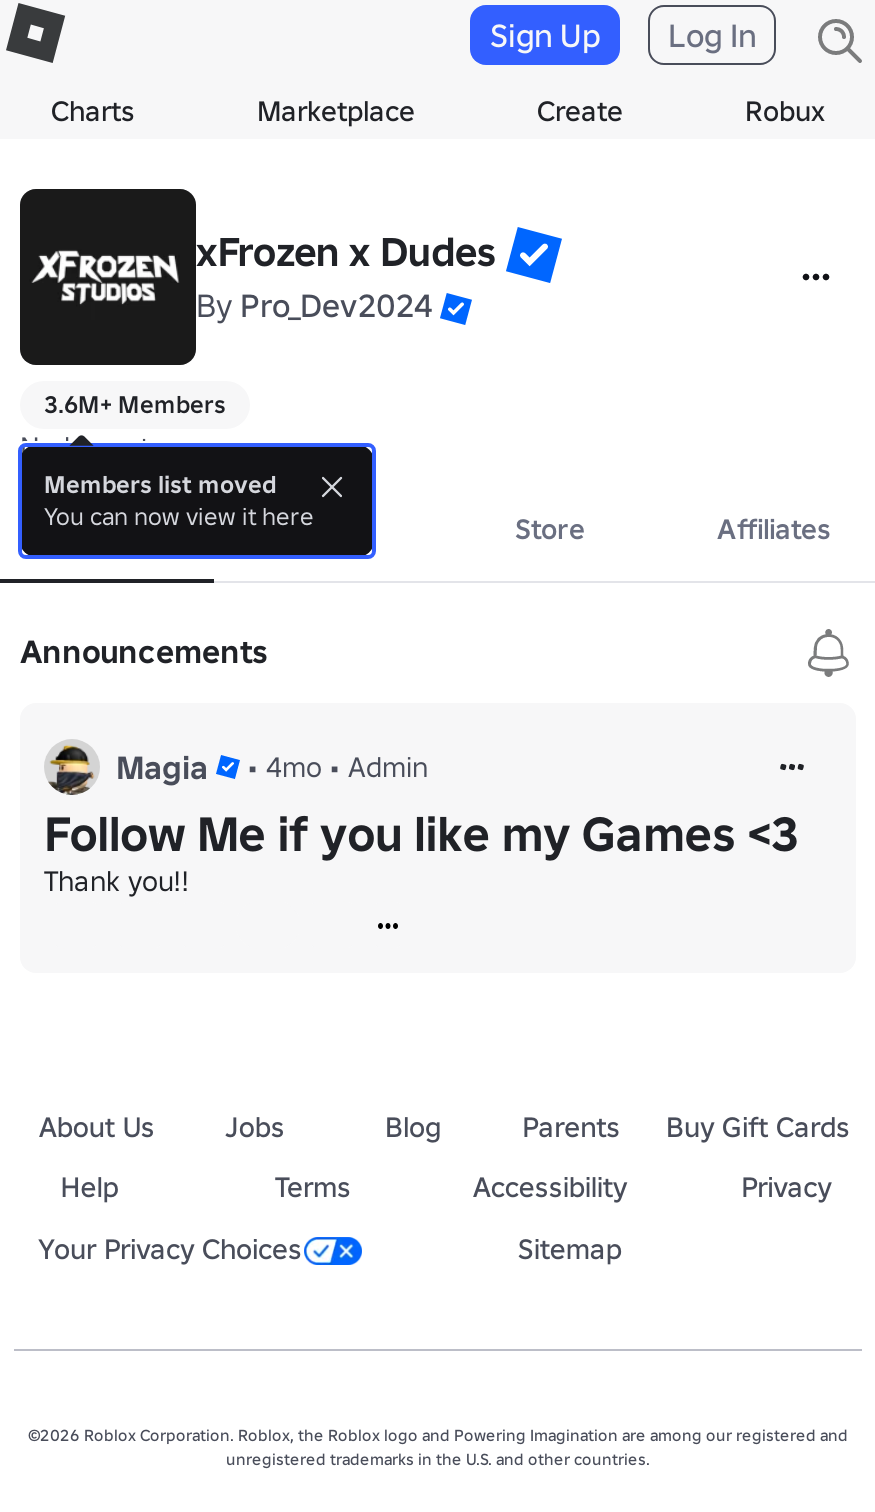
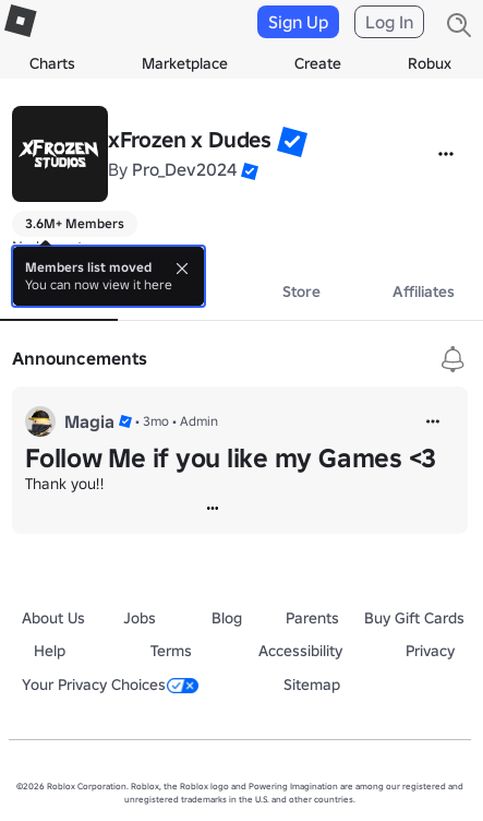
[116,747,428,787] Magia • 4mo • Admin -> [64,410,218,432] Magia • 3mo • Admin

